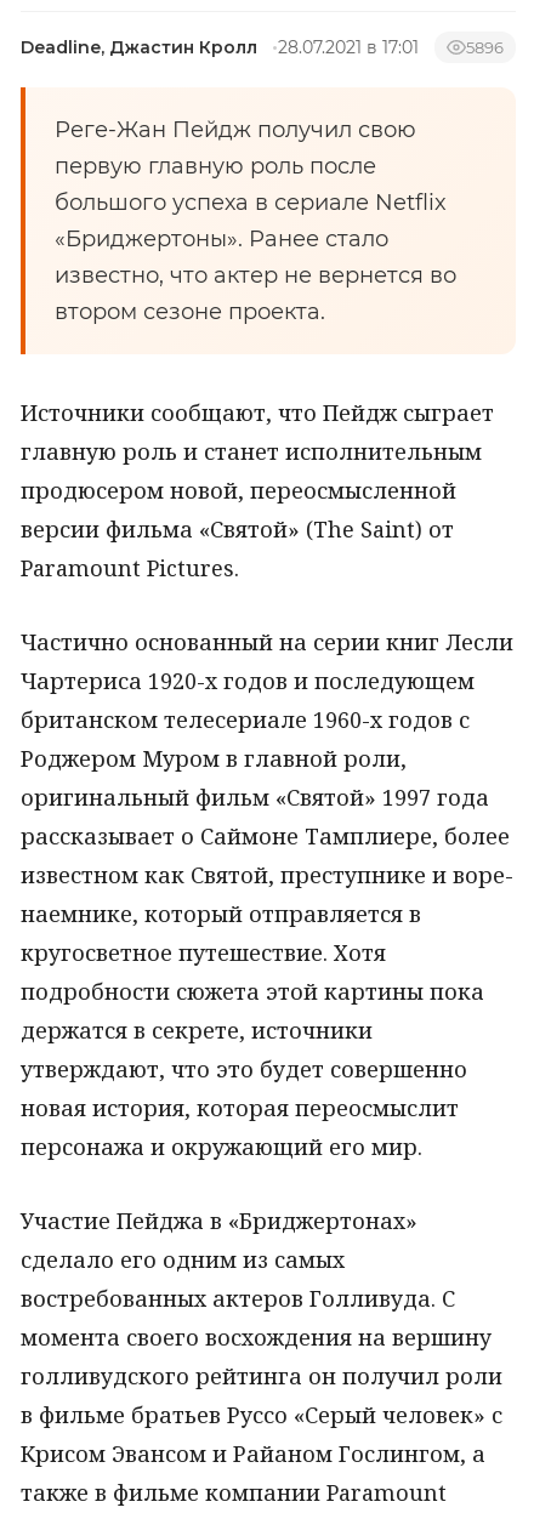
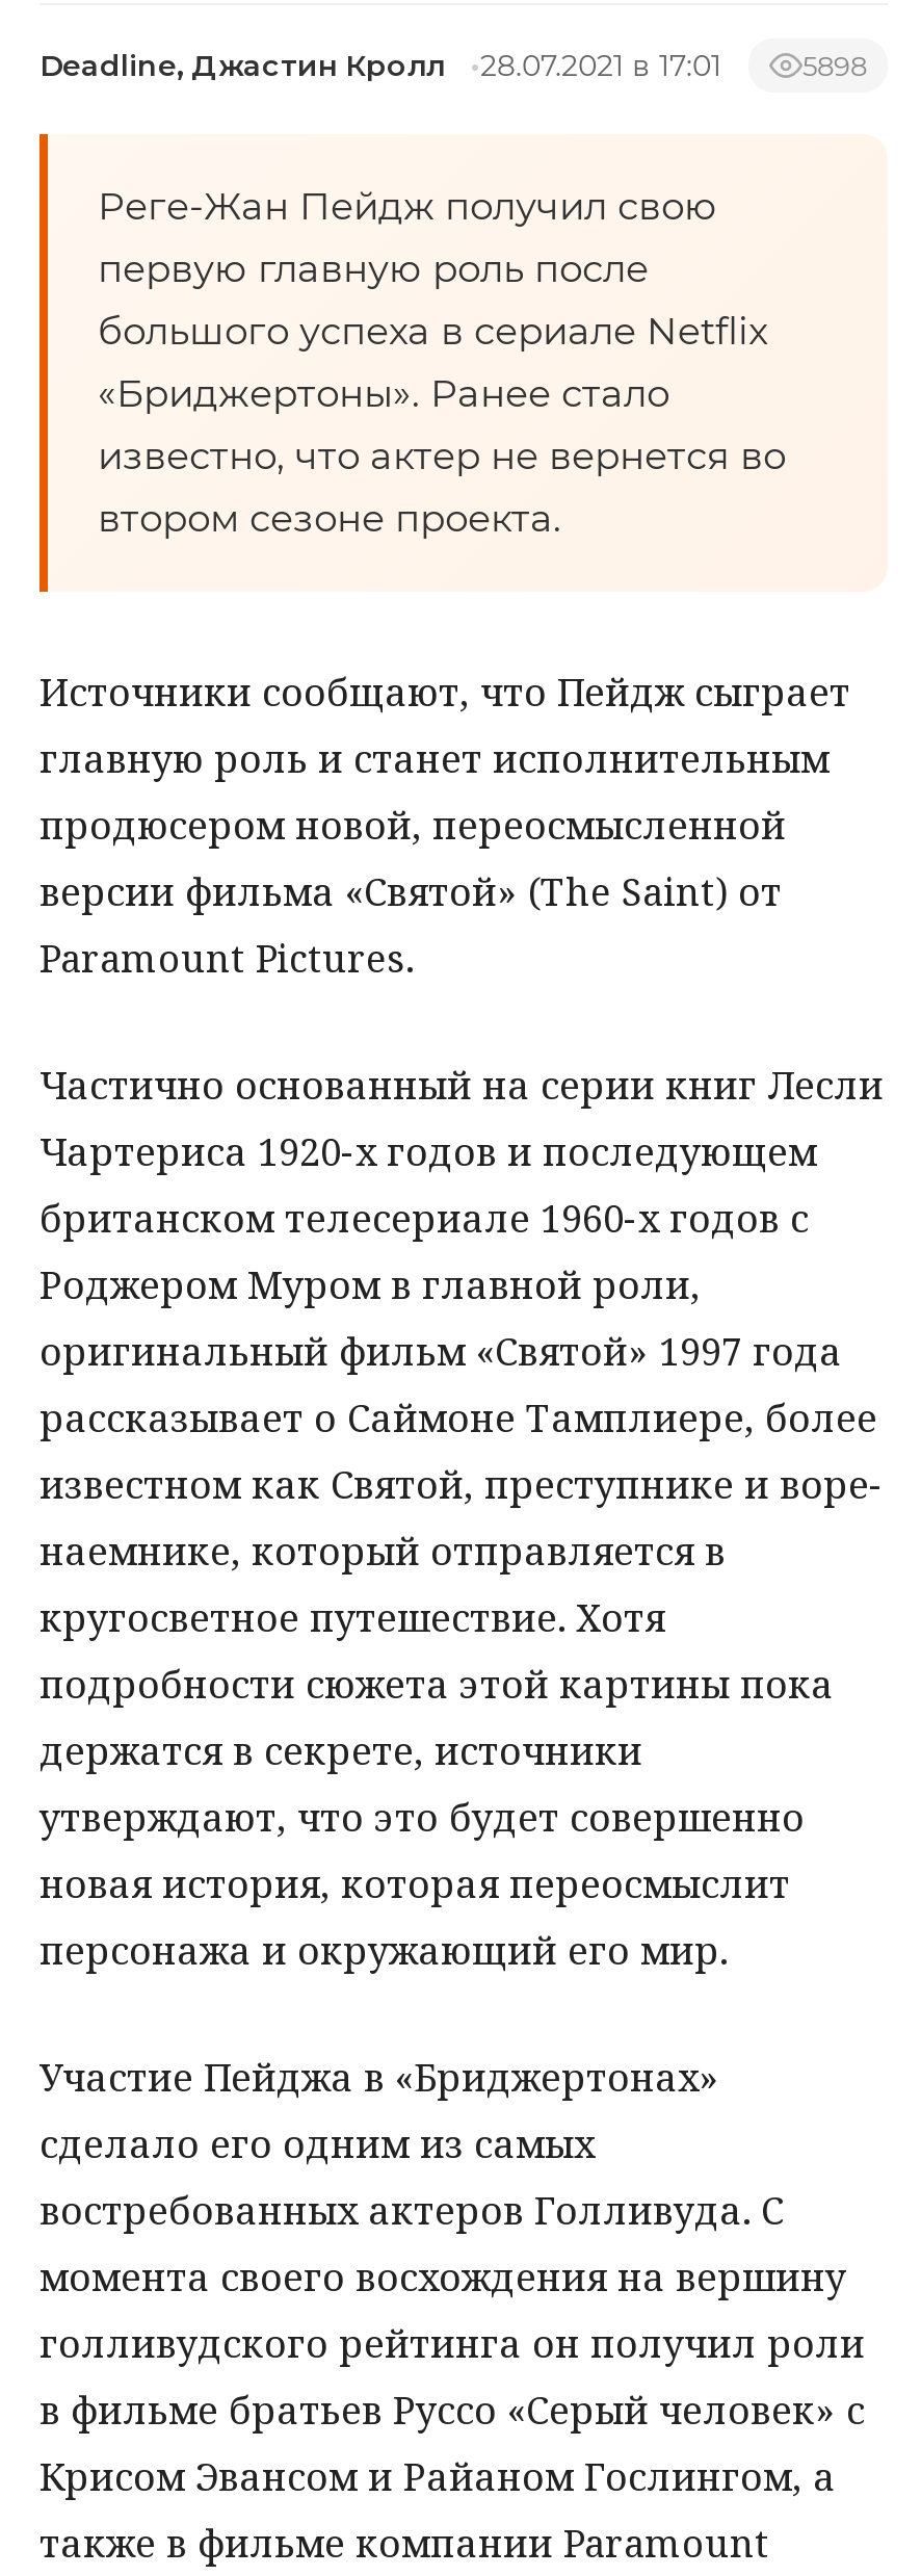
[466,38,504,57] 5896 -> [802,49,867,82] 5898

